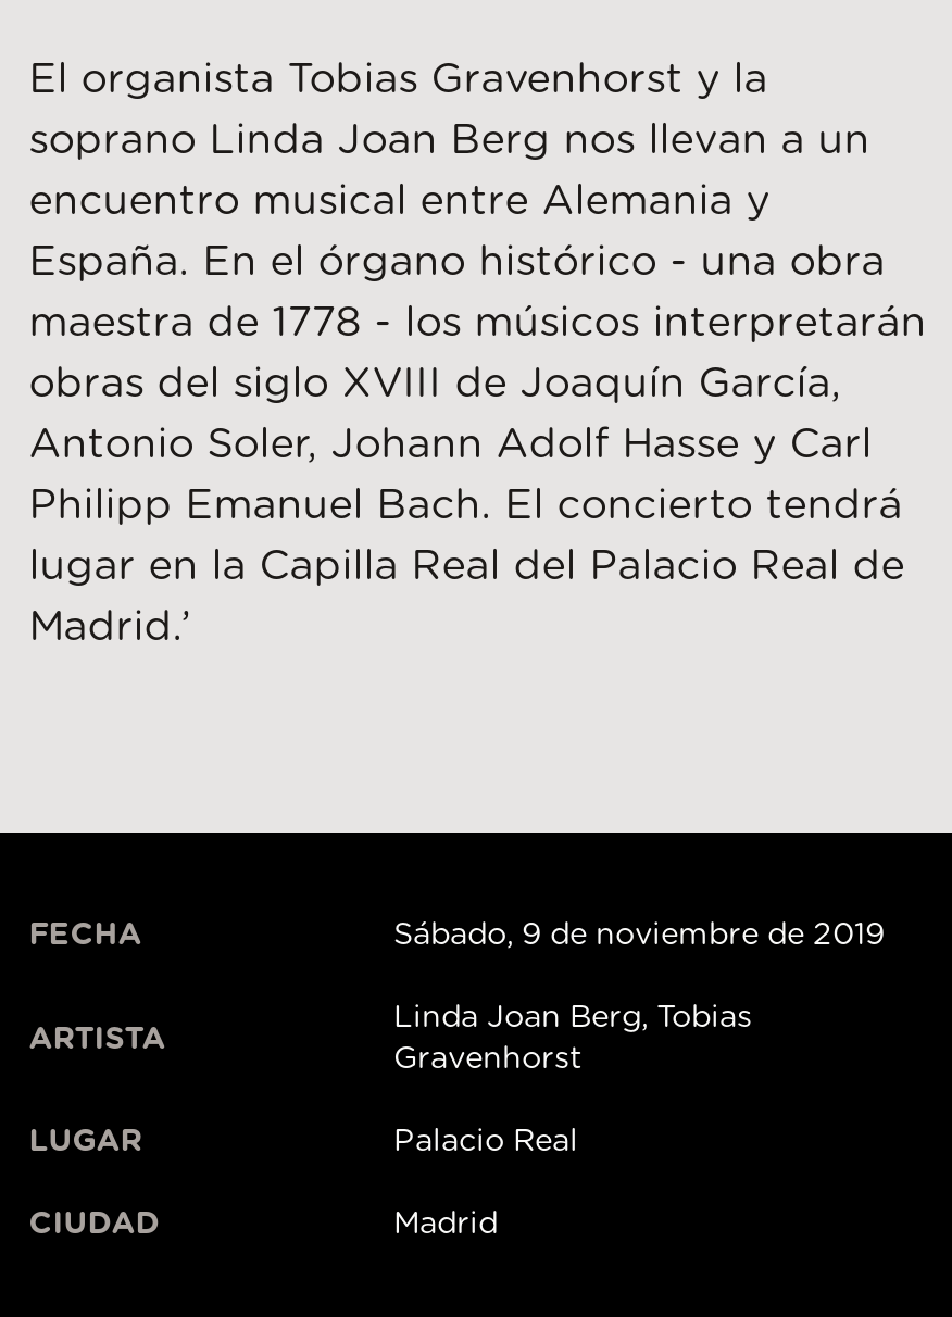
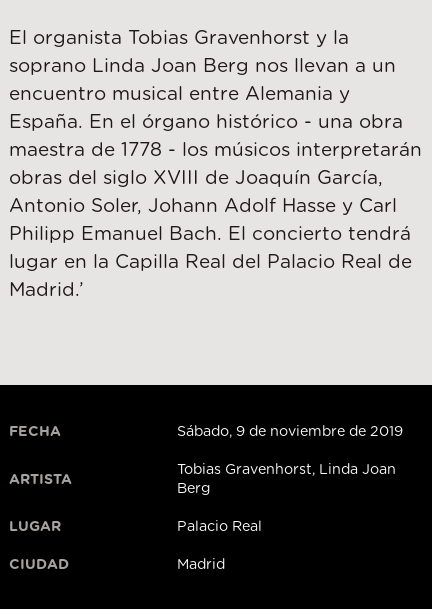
[393,1003,752,1075] Linda Joan Berg, Tobias | Gravenhorst -> [177,463,396,496] Tobias Gravenhorst, Linda Joan | Berg

